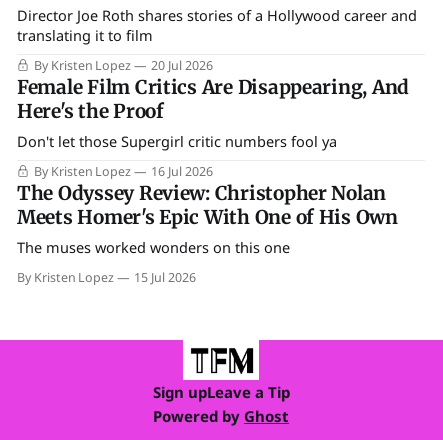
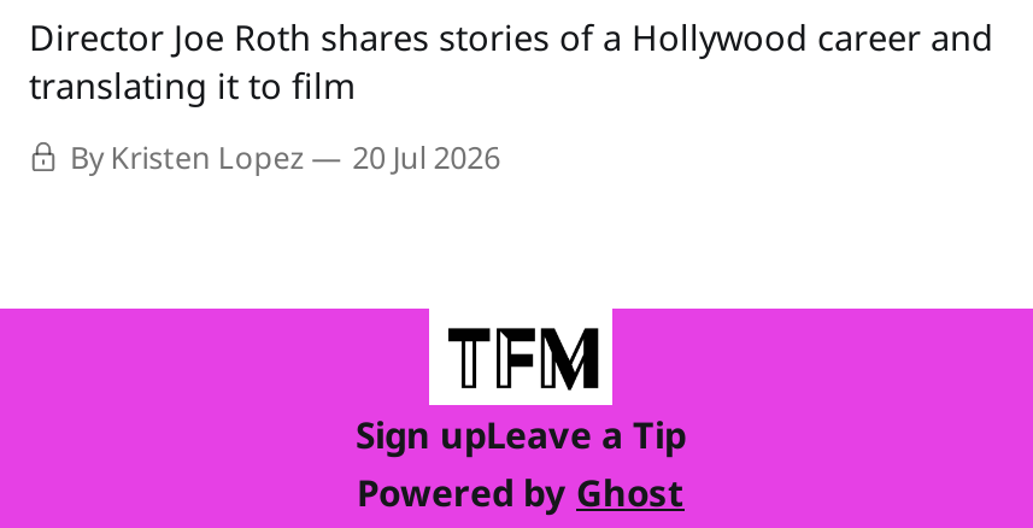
[17,75,409,286] Female Film Critics Are Disappearing, And | Here's the Proof | Don't let those Supergirl critic numbers fool ya | By Kristen Lopez | 16 Jul 2026 | The Odyssey Review: Christopher Nolan | Meets Homer's Epic With One of His Own | The muses worked wonders on this one | By Kristen Lopez | 15 Jul 2026 -> none

